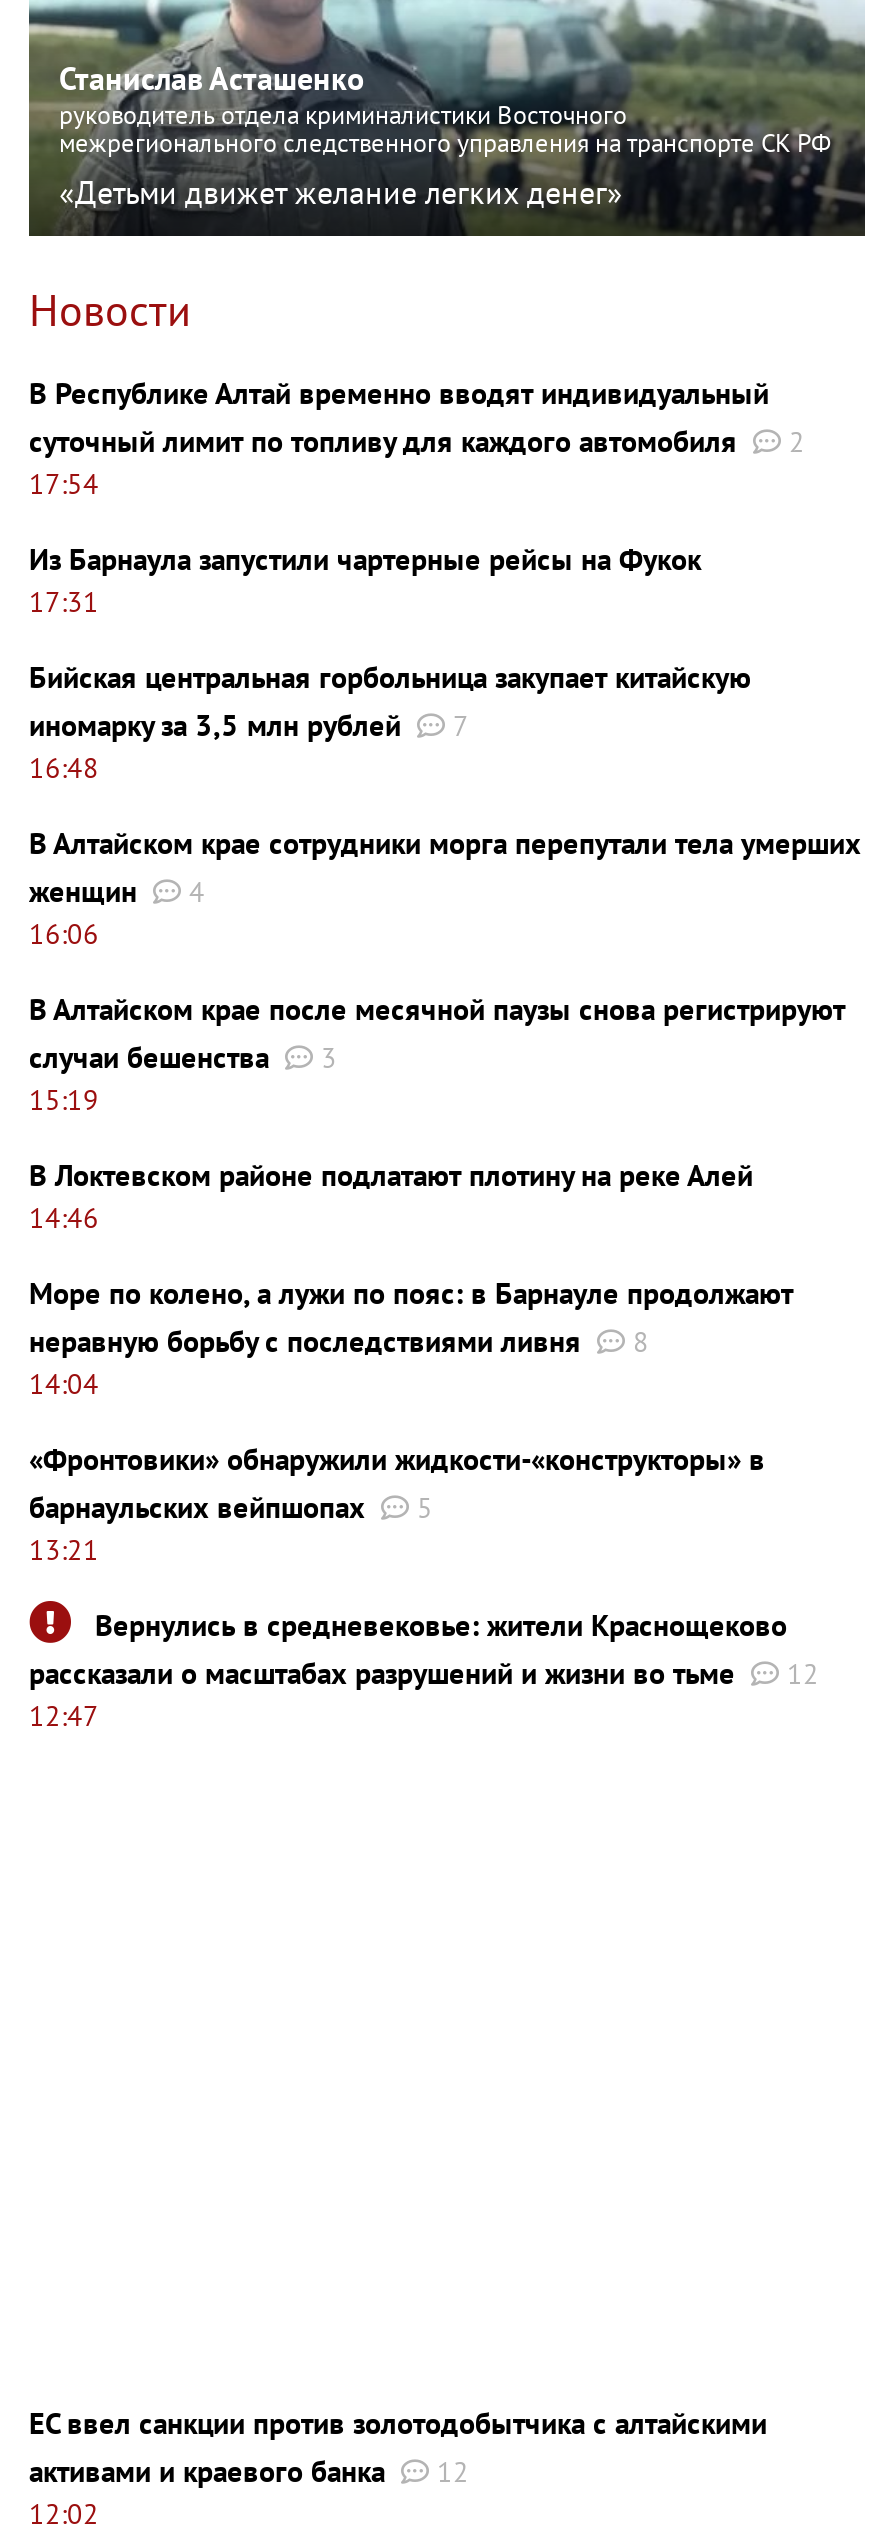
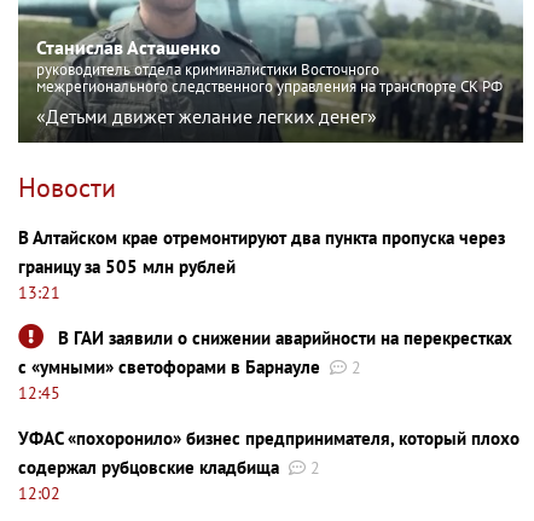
[29,373,861,1525] В Республике Алтай временно вводят индивидуальный | суточный лимит по топливу для каждого автомобиля | 2 | 17:54 | Из Барнаула запустили чартерные рейсы на Фукок | 17:31 | Бийская центральная горбольница закупает китайскую | иномарку за 3,5 млн рублей | 7 | 16:48 | В Алтайском крае сотрудники морга перепутали тела умерших | женщин | 4 | 16:06 | В Алтайском крае после месячной паузы снова регистрируют | случаи бешенства | 3 | 15:19 | В Локтевском районе подлатают плотину на реке Алей | 14:46 | Море по колено, а лужи по пояс: в Барнауле продолжают | неравную борьбу с последствиями ливня | 8 | 14:04 | «Фронтовики» обнаружили жидкости-«конструкторы» в | барнаульских вейпшопах | 5 -> [18,225,505,277] В Алтайском крае отремонтируют два пункта пропуска через | границу за 505 млн рублей
[29,1605,819,1733] Вернулись в средневековье: жители Краснощеково | рассказали о масштабах разрушений и жизни во тьме | 12 | 12:47 -> [18,326,512,403] В ГАИ заявили о снижении аварийности на перекрестках | с «умными» светофорами в Барнауле | 2 | 12:45
[29,2403,767,2489] ЕС ввел санкции против золотодобытчика с алтайскими | активами и краевого банка | 12 -> [18,426,520,478] УФАС «похоронило» бизнес предпринимателя, который плохо | содержал рубцовские кладбища | 2

